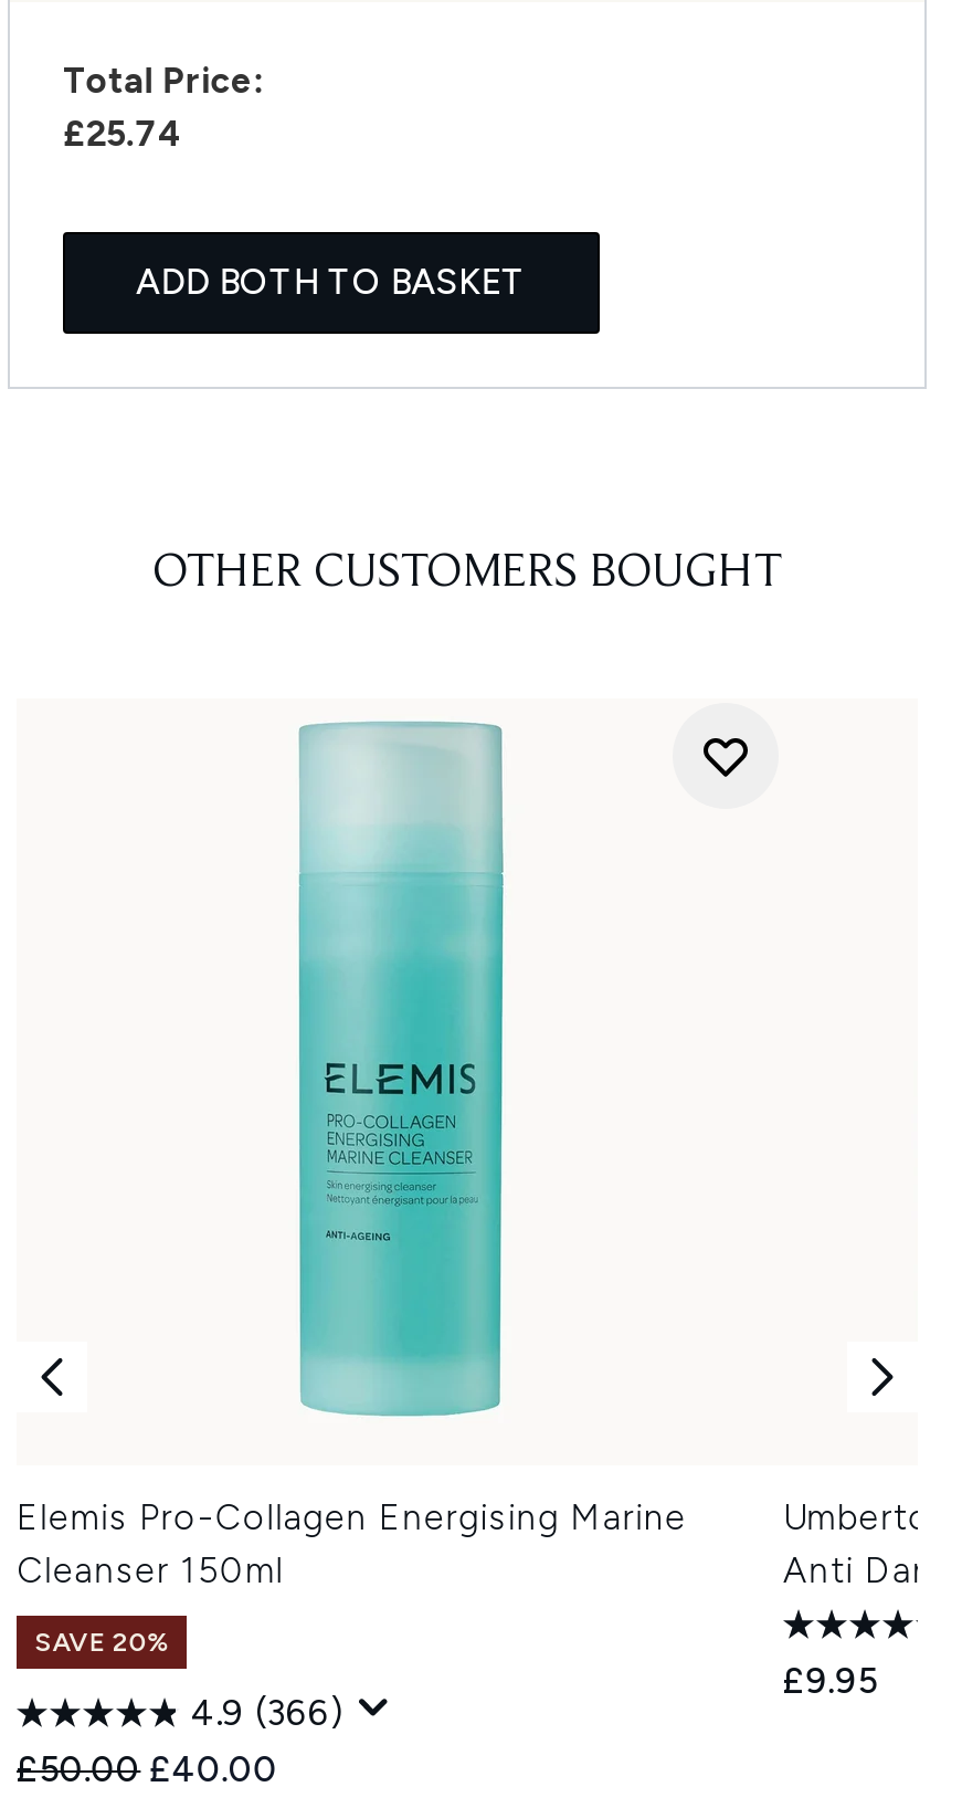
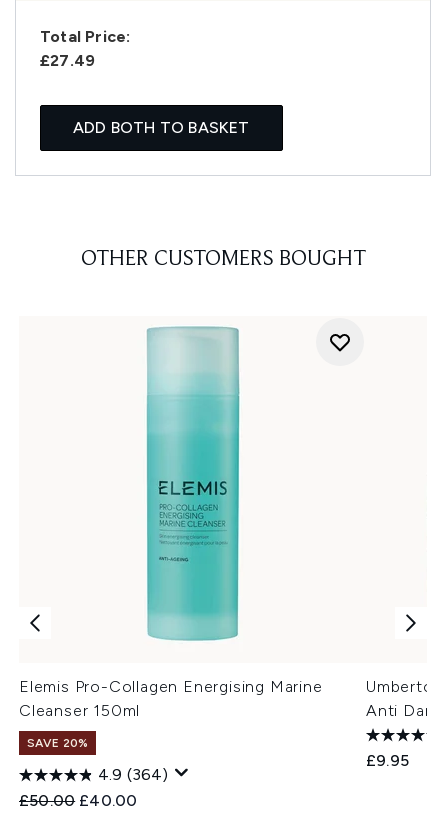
[63,113,183,155] £25.74 -> [40,51,95,70] £27.49
[191,1691,343,1733] 4.9 (366) -> [98,765,168,784] 4.9 (364)

